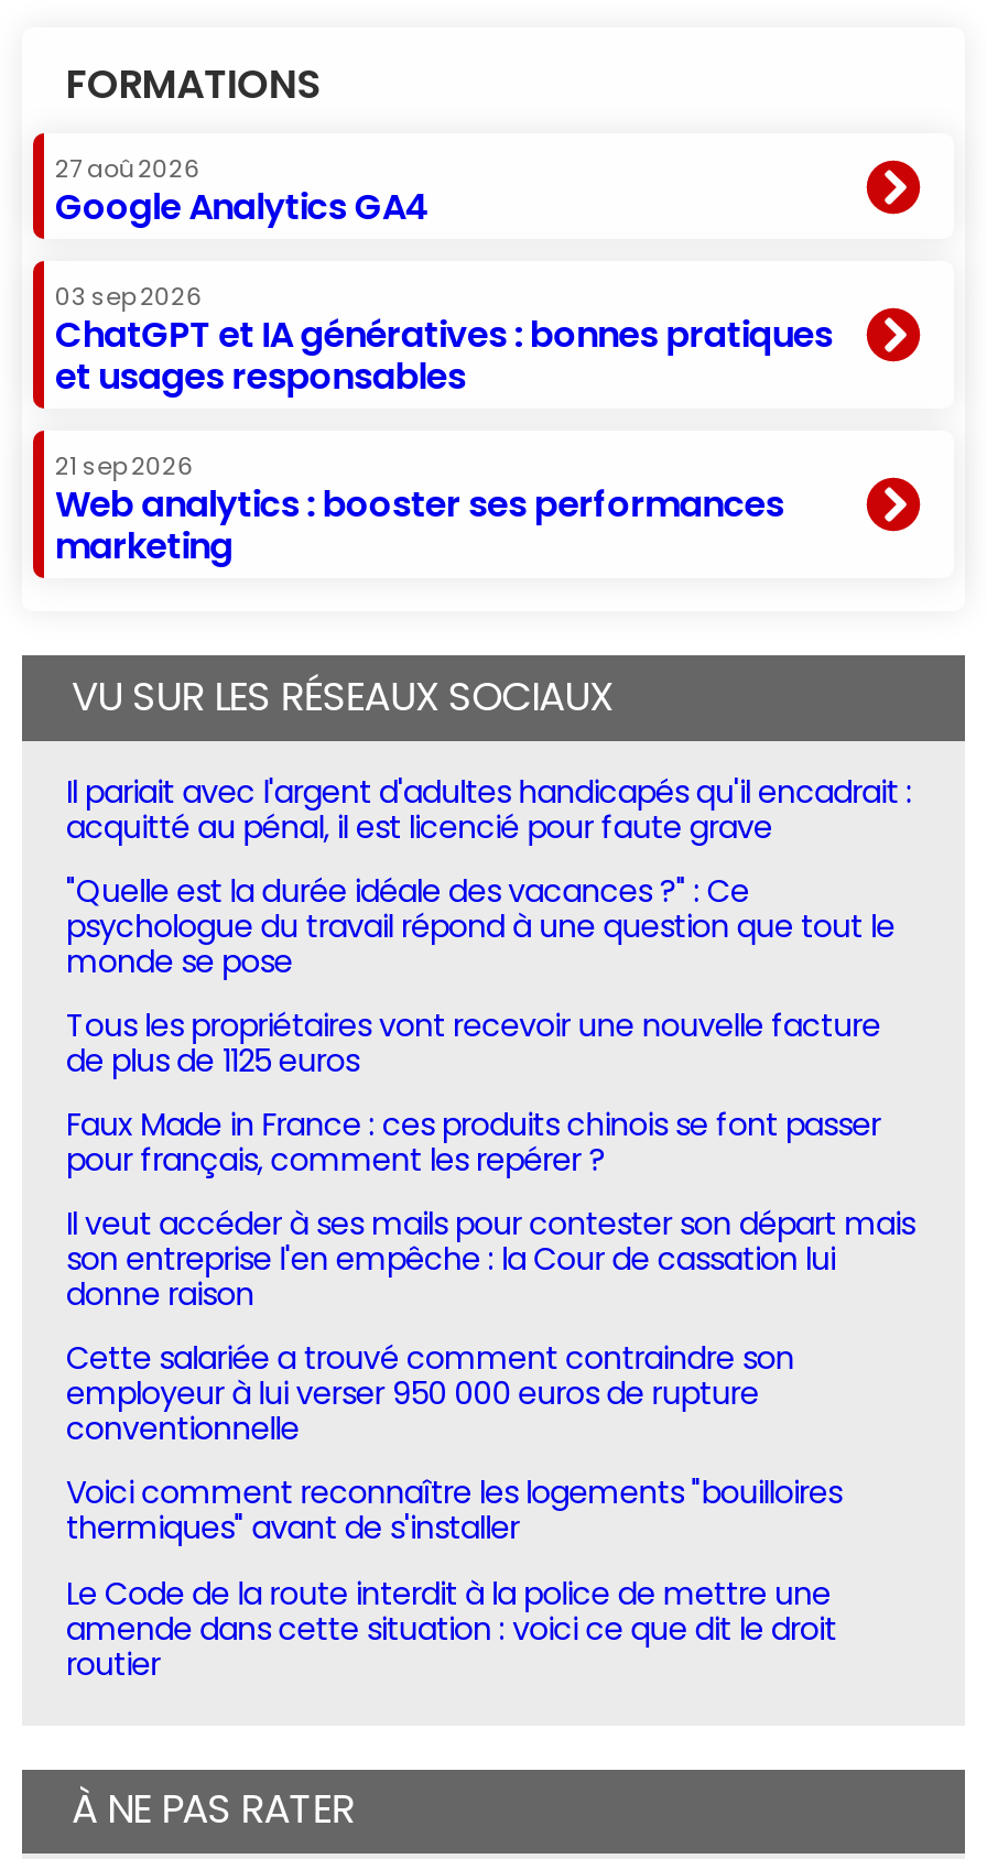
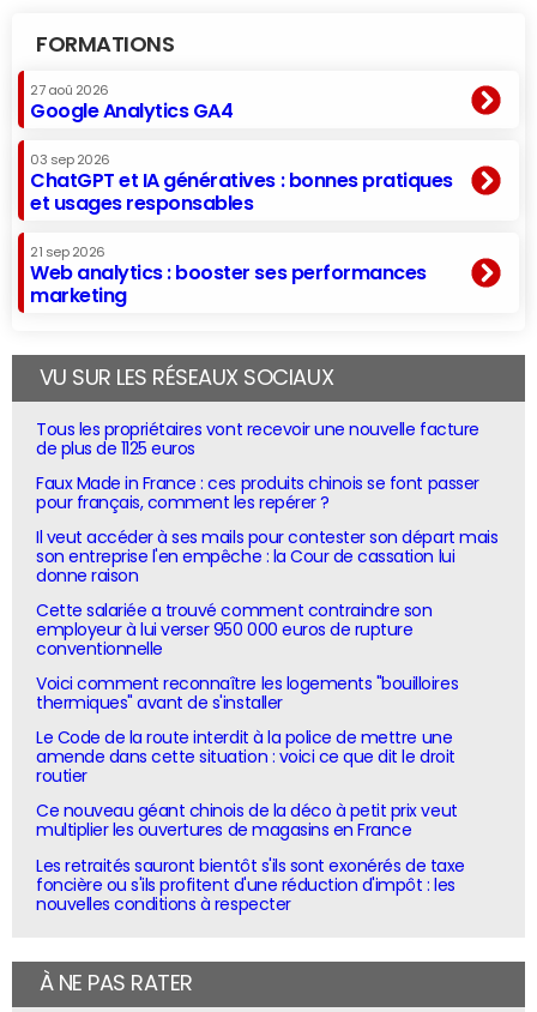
[66,776,912,977] Il pariait avec l'argent d'adultes handicapés qu'il encadrait : | acquitté au pénal, il est licencié pour faute grave | "Quelle est la durée idéale des vacances ?" : Ce | psychologue du travail répond à une question que tout le | monde se pose -> none
moved [66,1010,915,1679] -> [36,421,498,785]: Tous les propriétaires vont recevoir une nouvelle facture | de plus de 1125 euros | Faux Made in France : ces produits chinois se font passer | ... | amende dans cette situation : voici ce que dit le droit | routier
none -> [36,803,465,912] Ce nouveau géant chinois de la déco à petit prix veut | multiplier les ouvertures de magasins en France | Les retraités sauront bientôt s'ils sont exonérés de taxe | foncière ou s'ils profitent d'une réduction d'impôt : les | nouvelles conditions à respecter

